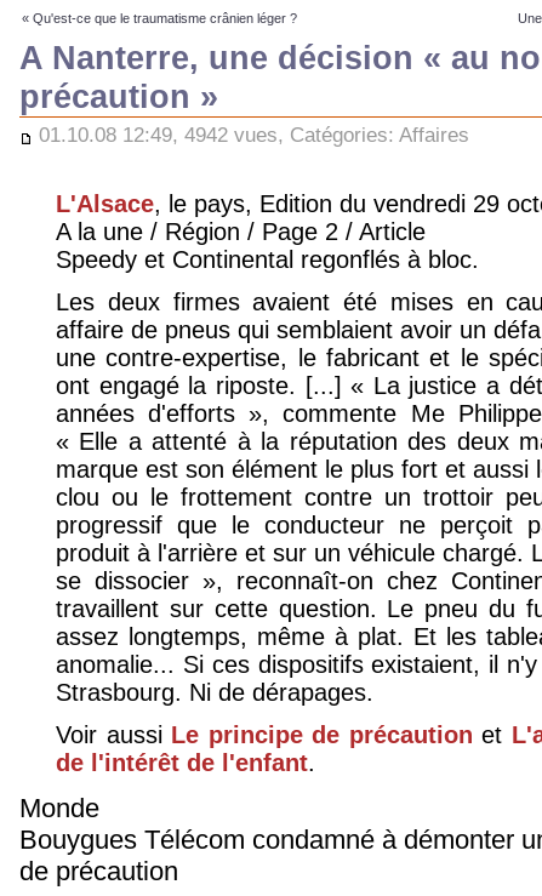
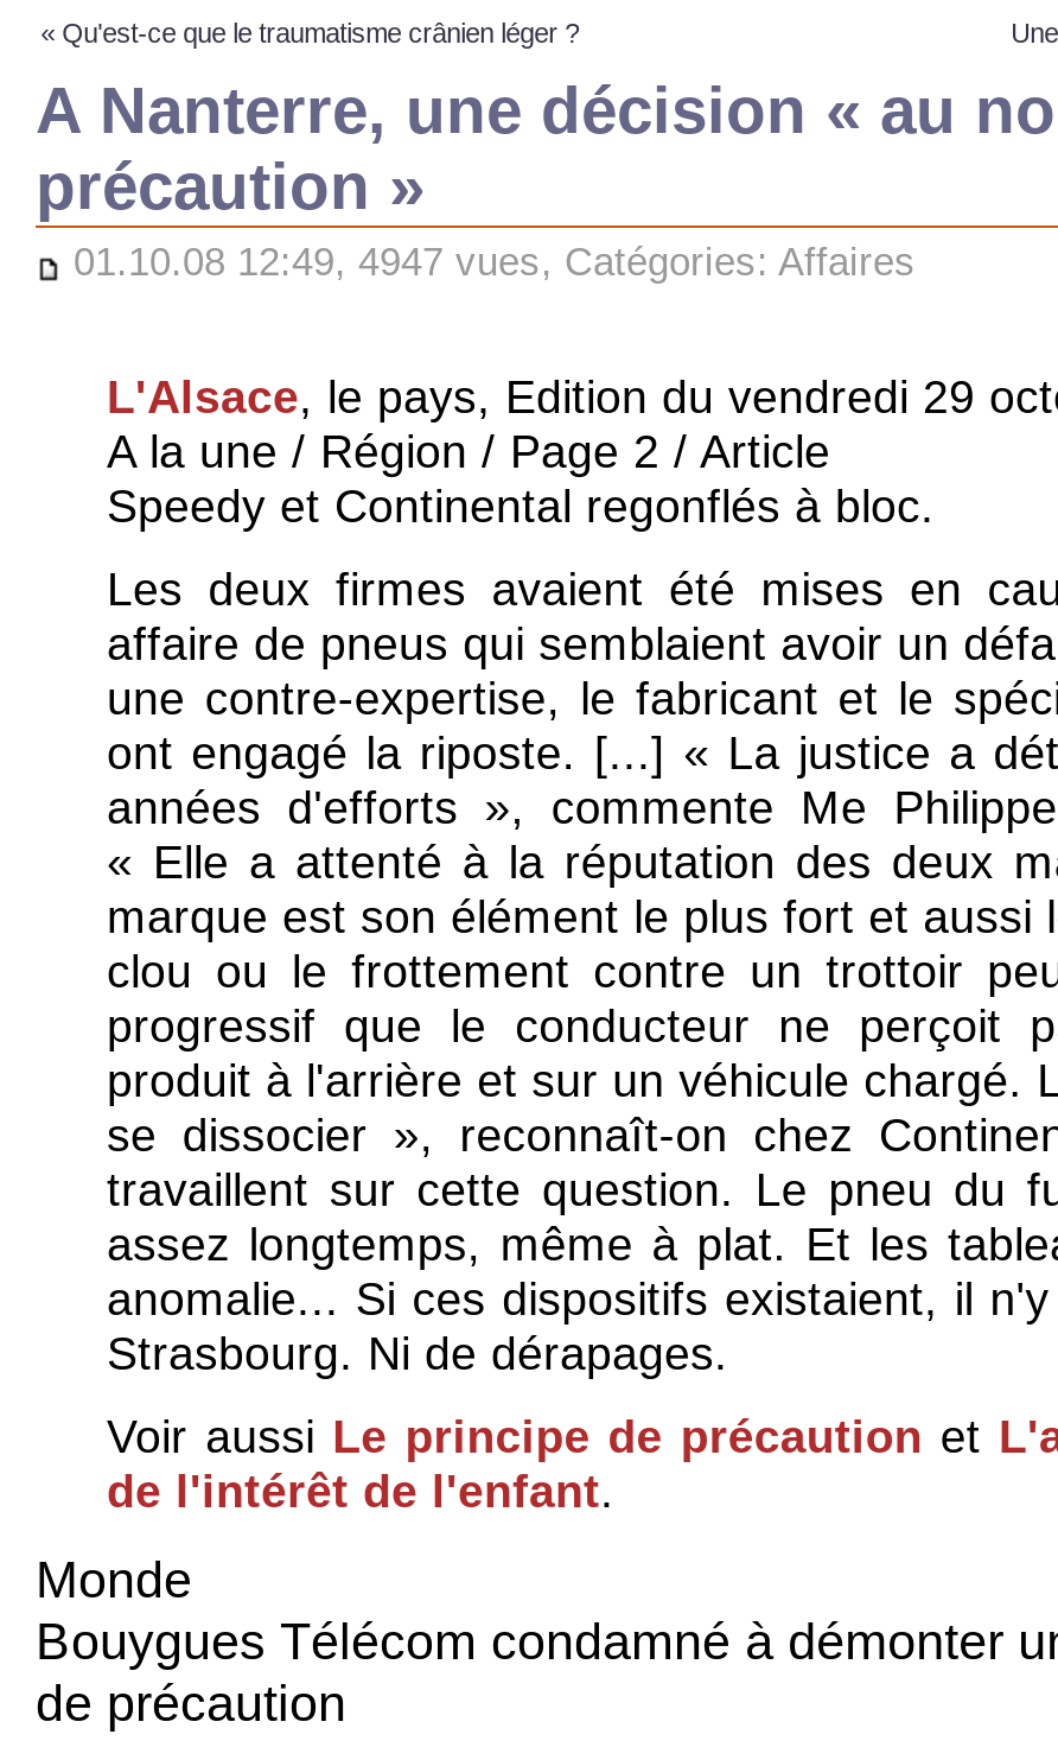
[33,124,469,146] 01.10.08 12:49, 4942 vues, Catégories: Affaires -> [62,241,916,283] 01.10.08 12:49, 4947 vues, Catégories: Affaires

